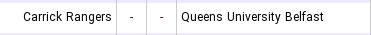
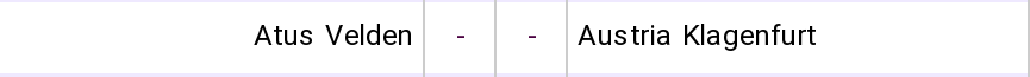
[23,8,112,27] Carrick Rangers -> [254,14,413,59] Atus Velden
[181,8,324,27] Queens University Belfast -> [578,14,816,59] Austria Klagenfurt

